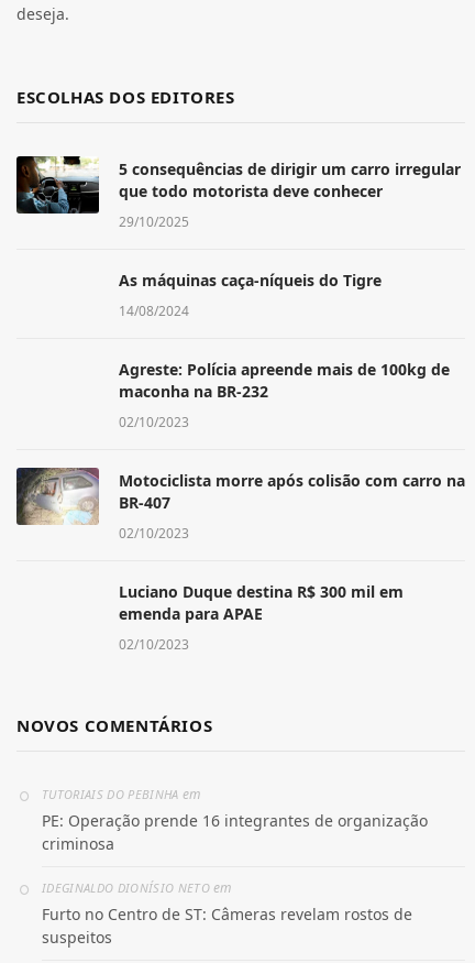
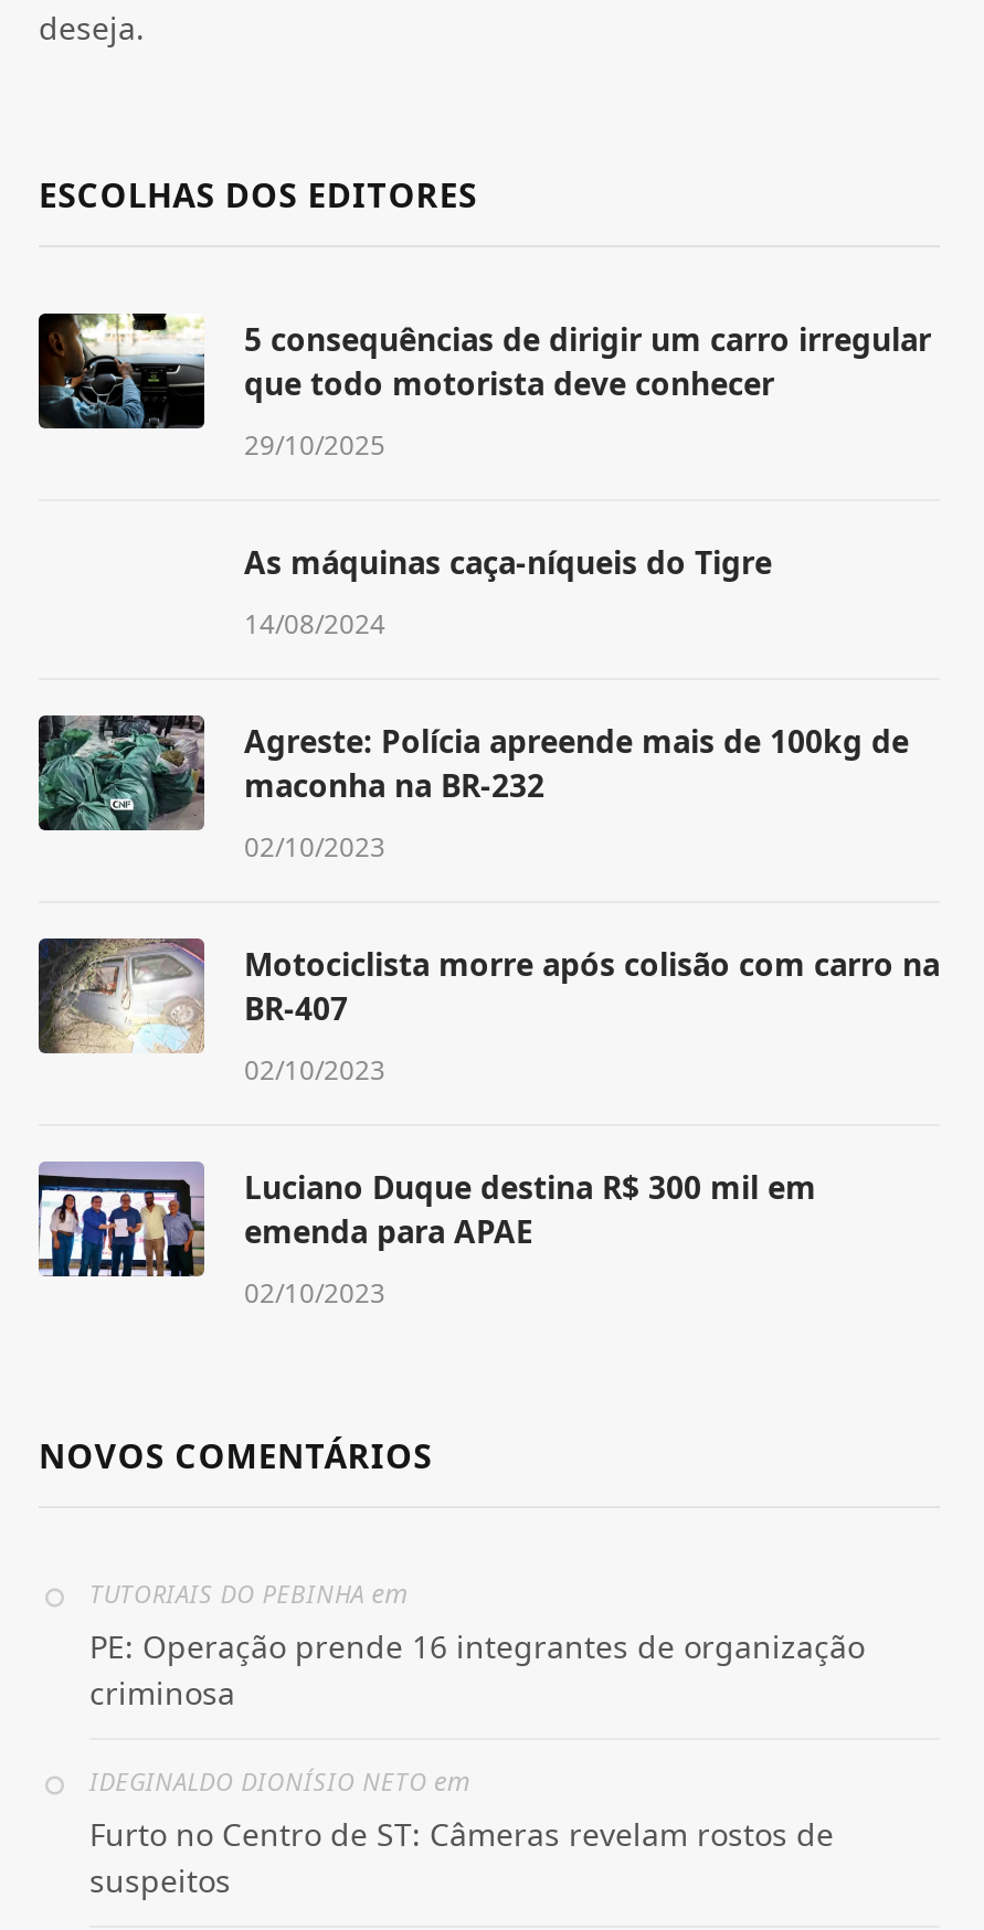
none -> [36,713,207,833] [image]
none -> [36,1159,207,1279] [image]

